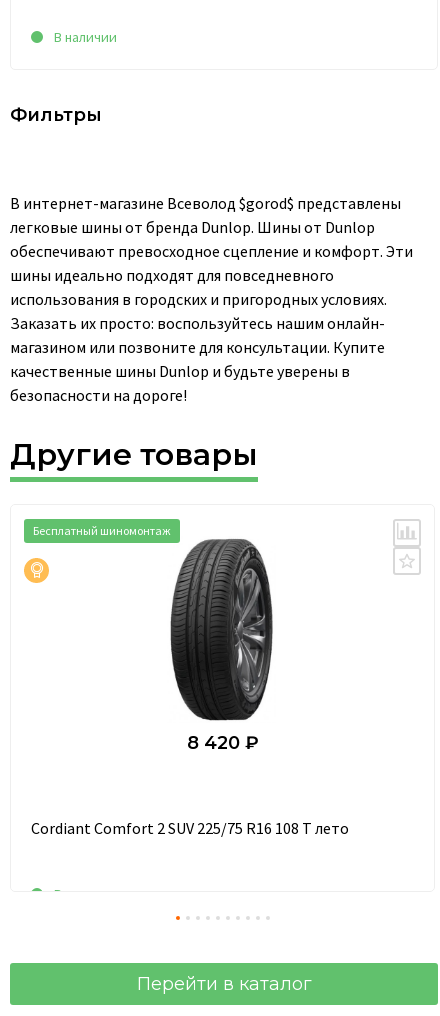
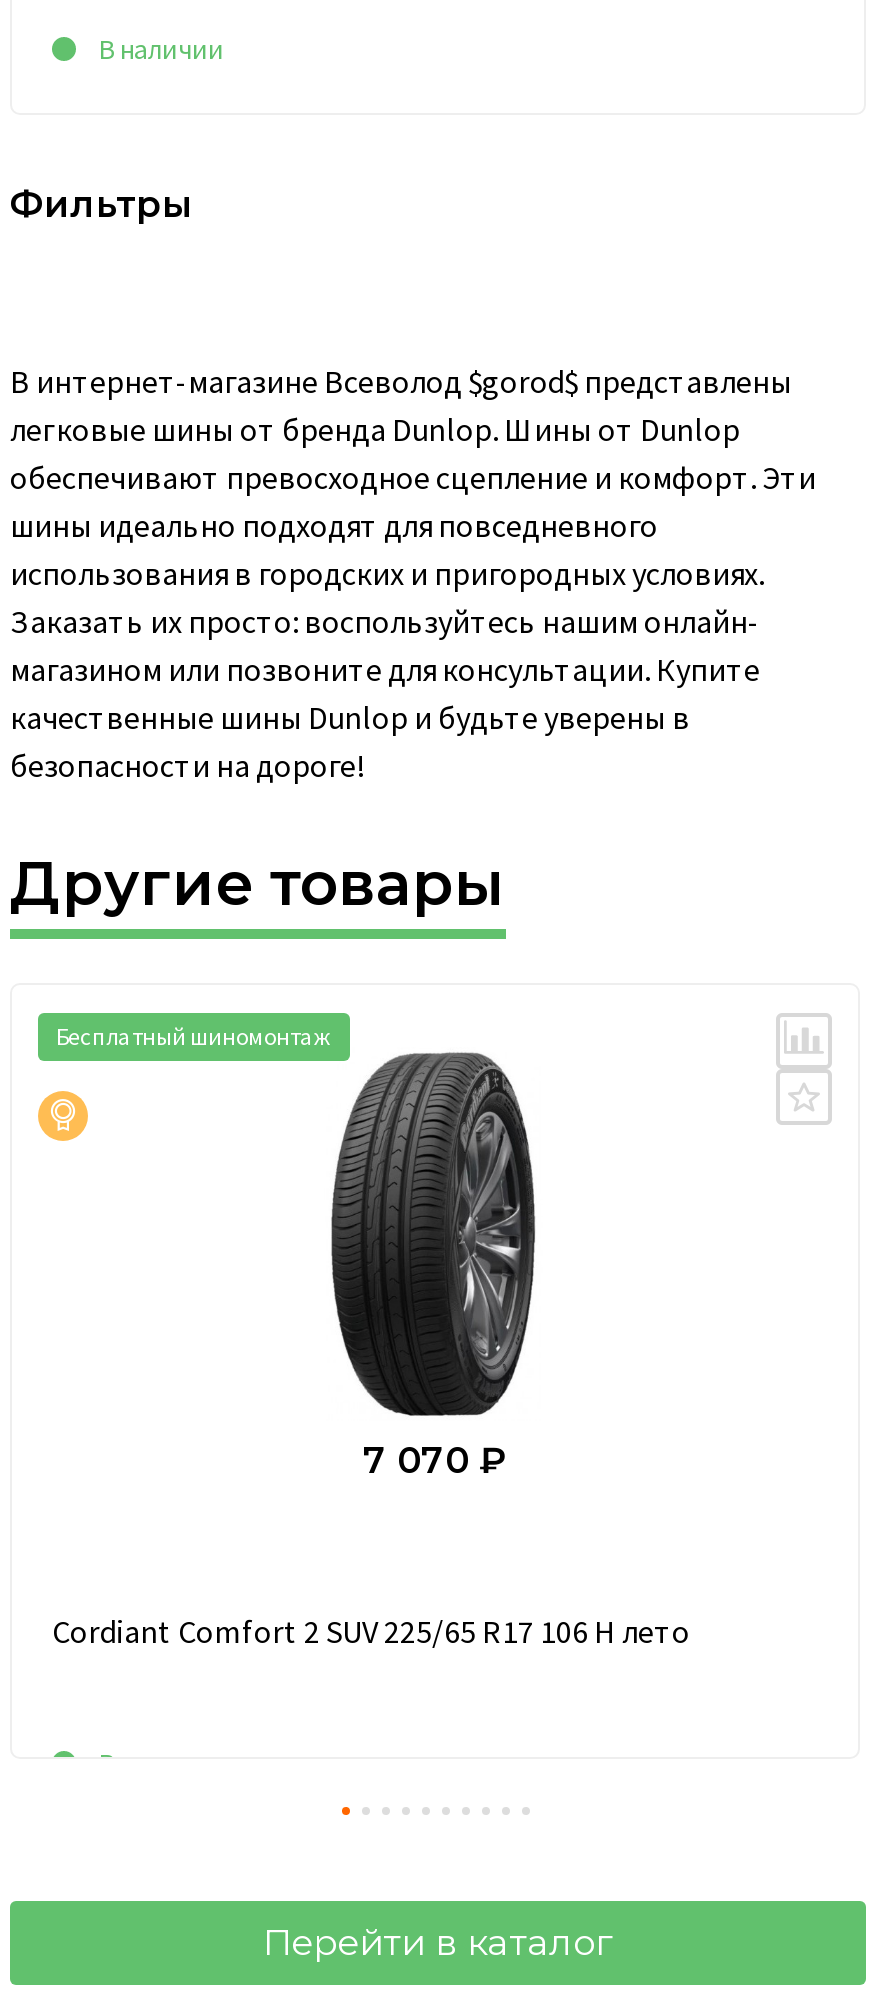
[186,731,258,753] 8 420 ₽ -> [363,1438,507,1482] 7 070 ₽
[31,818,349,838] Cordiant Comfort 2 SUV 225/75 R16 108 T лето -> [52,1610,690,1650] Cordiant Comfort 2 SUV 225/65 R17 106 H лето

